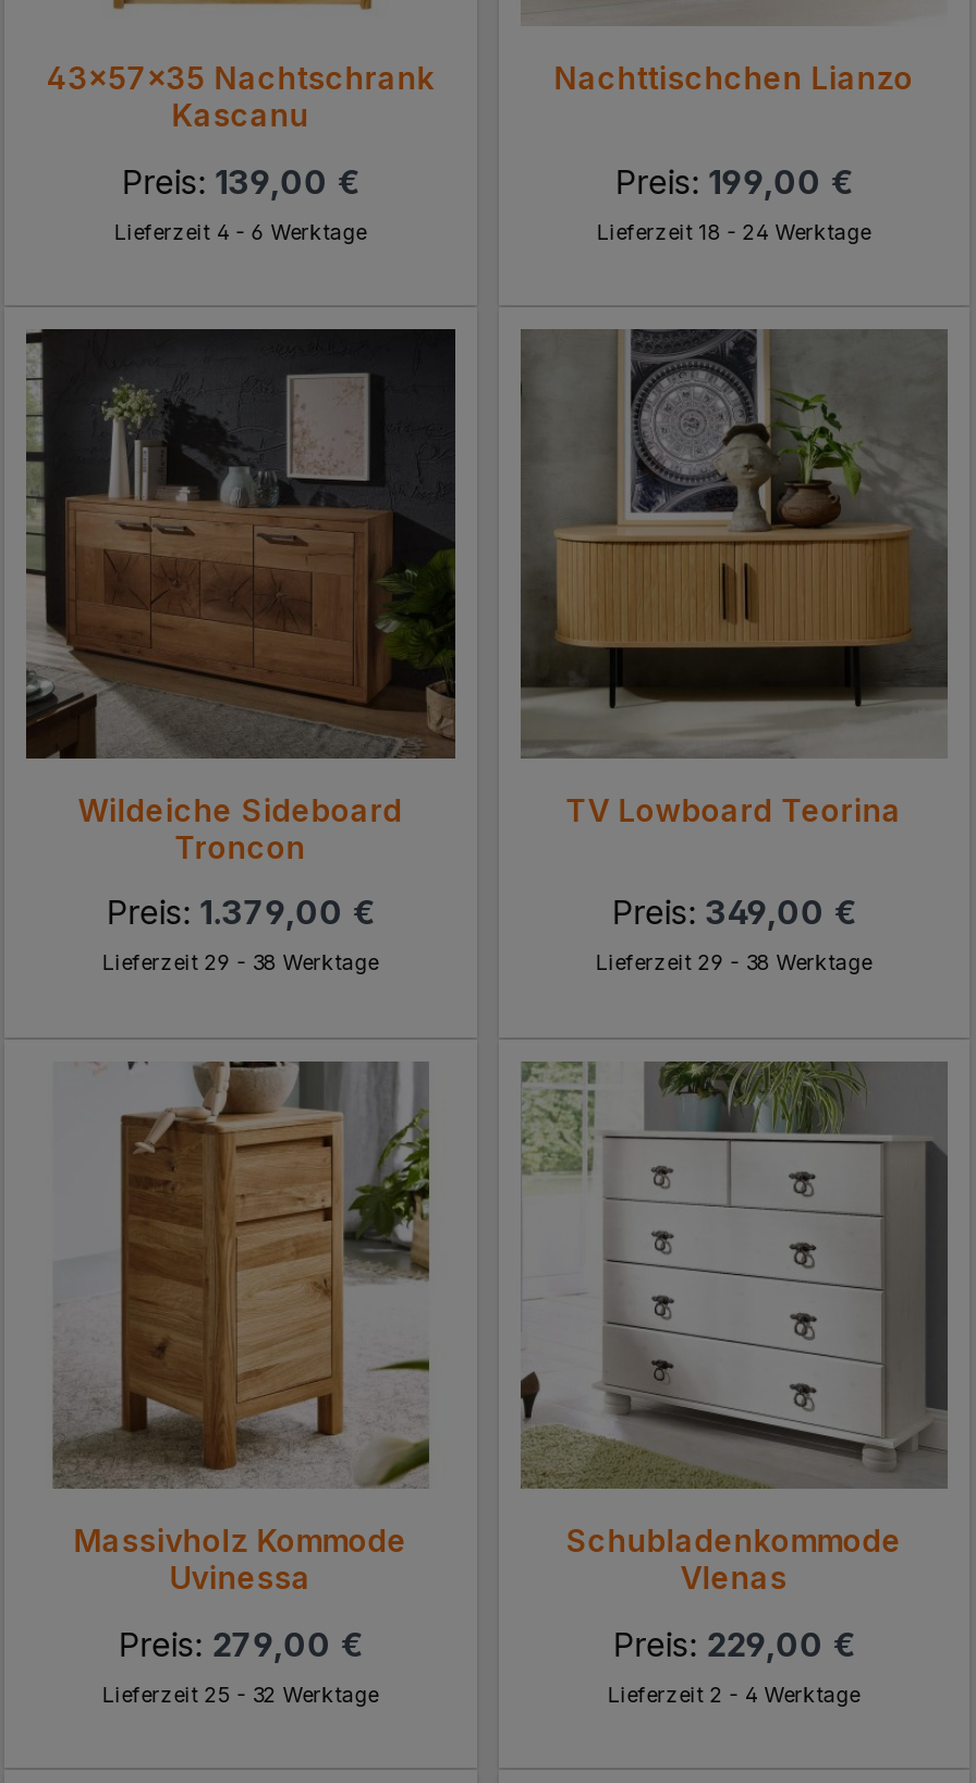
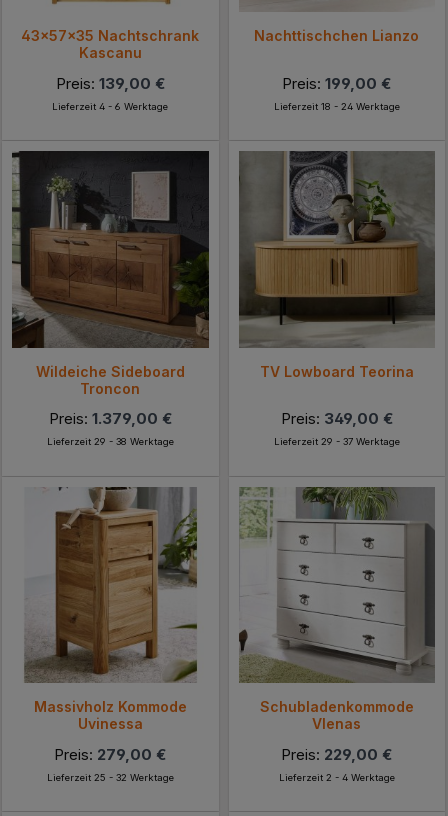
[595,951,872,975] Lieferzeit 29 - 38 Werktage -> [274,436,400,447] Lieferzeit 29 - 37 Werktage

